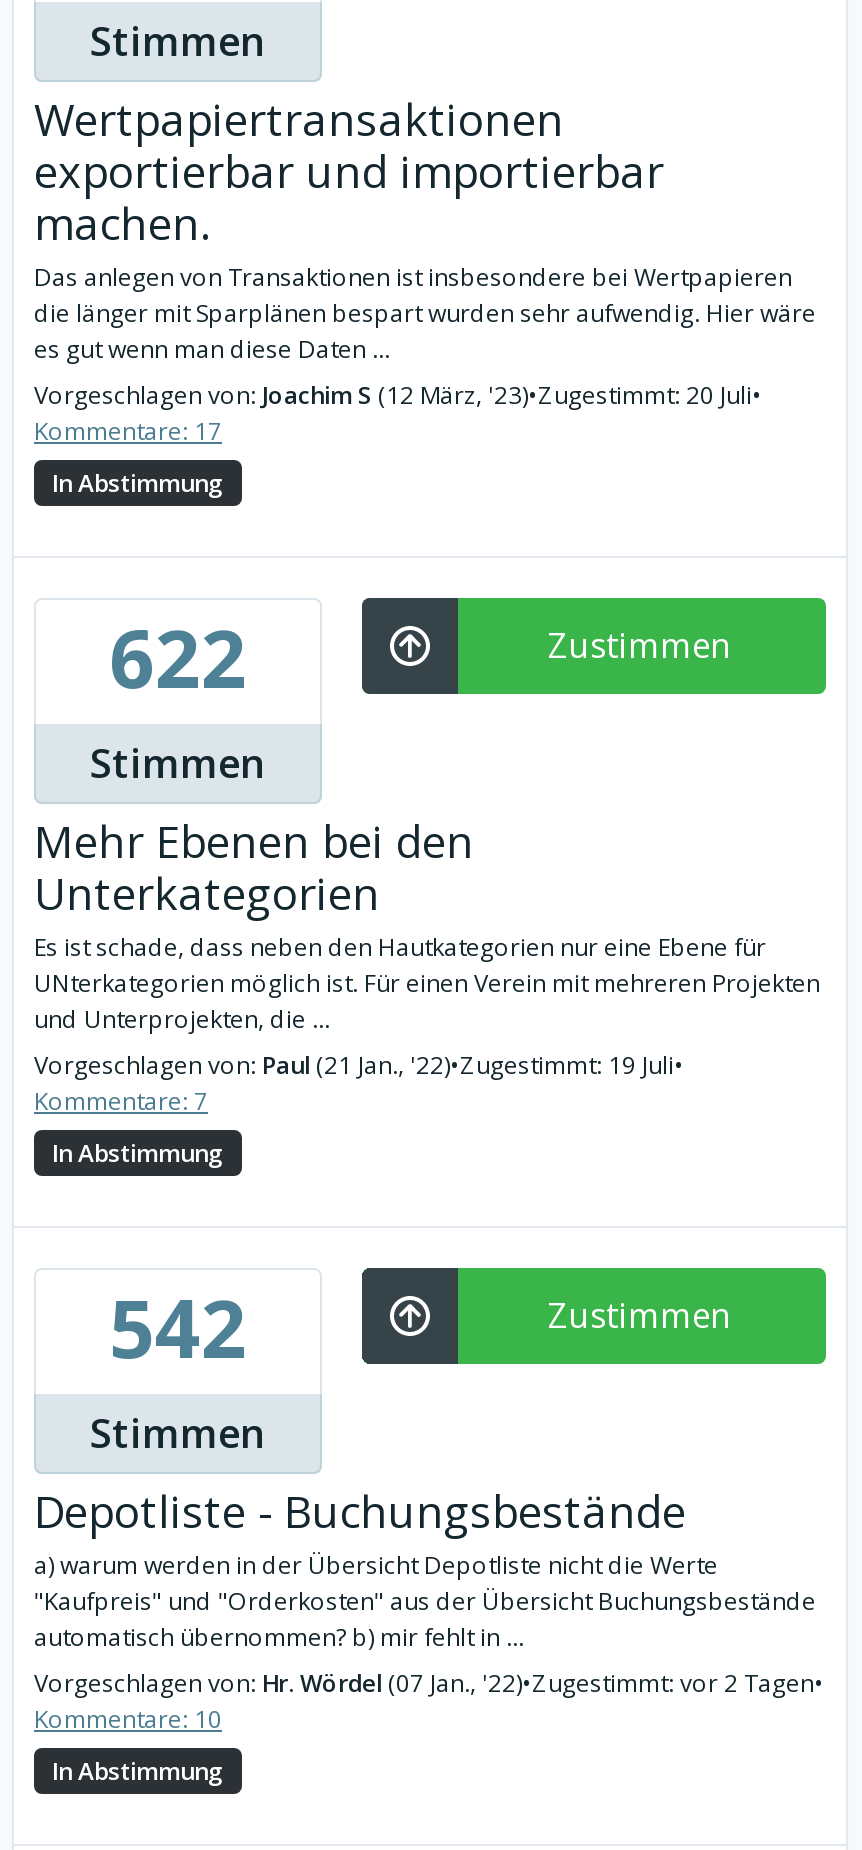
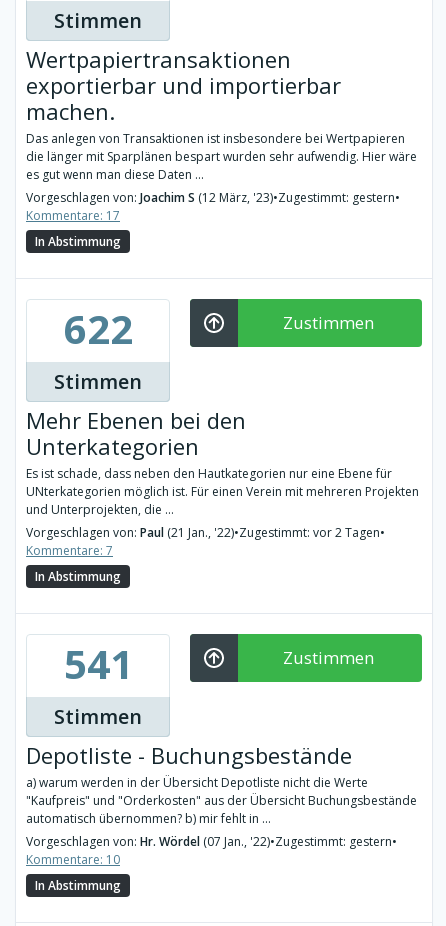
[34,378,762,412] Vorgeschlagen von: Joachim S (12 März, '23)•Zugestimmt: 20 Juli• -> [26,189,400,206] Vorgeschlagen von: Joachim S (12 März, '23)•Zugestimmt: gestern•
[34,1048,684,1082] Vorgeschlagen von: Paul (21 Jan., '22)•Zugestimmt: 19 Juli• -> [26,524,385,541] Vorgeschlagen von: Paul (21 Jan., '22)•Zugestimmt: vor 2 Tagen•
[109,1272,247,1382] 542 -> [63,636,132,691] 541
[34,1666,824,1700] Vorgeschlagen von: Hr. Wördel (07 Jan., '22)•Zugestimmt: vor 2 Tagen• -> [26,833,397,850] Vorgeschlagen von: Hr. Wördel (07 Jan., '22)•Zugestimmt: gestern•

